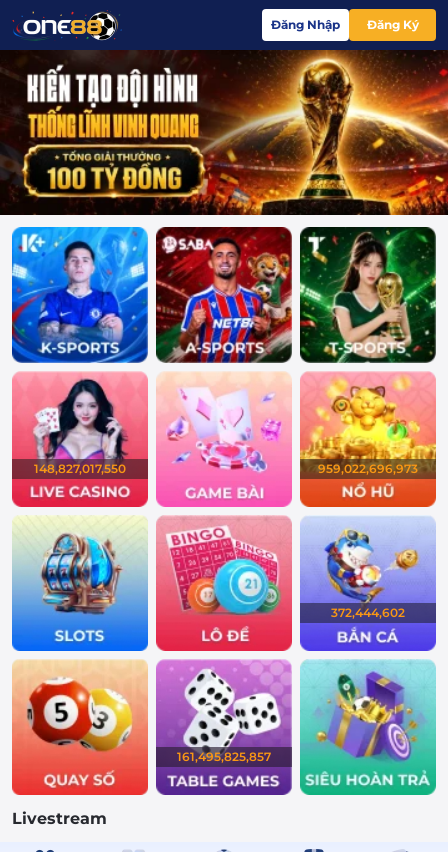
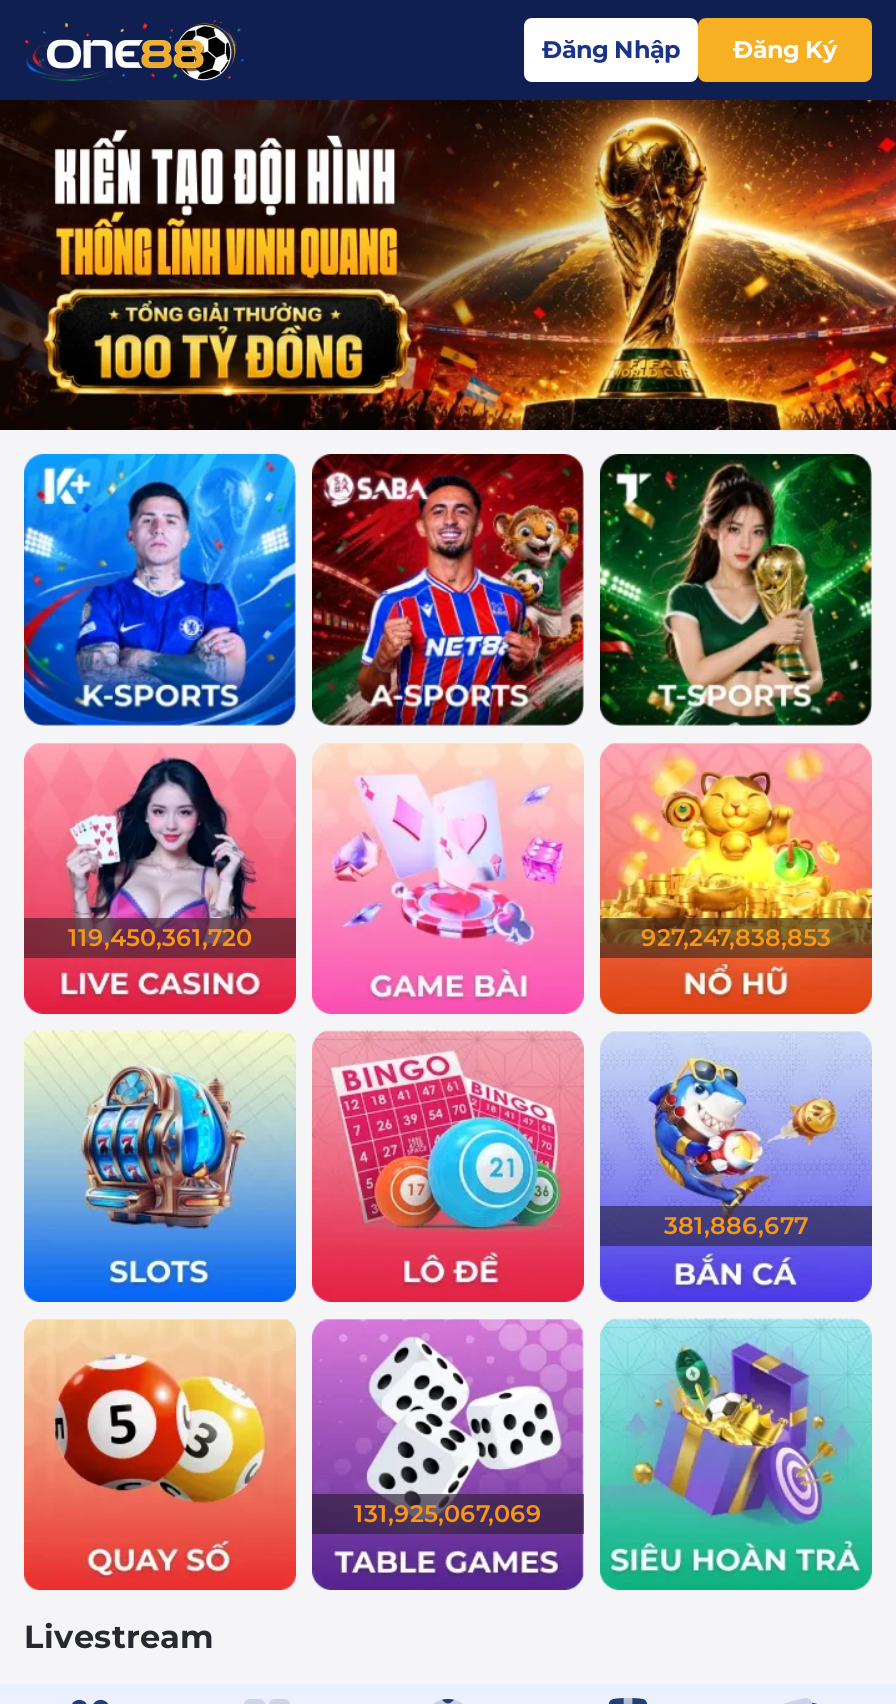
[34,461,126,476] 148,827,017,550 -> [68,922,252,952] 119,450,361,720
[318,461,418,476] 959,022,696,973 -> [641,922,831,952] 927,247,838,853
[331,605,405,620] 372,444,602 -> [664,1210,808,1240] 381,886,677
[177,749,271,764] 161,495,825,857 -> [354,1498,542,1528] 131,925,067,069

